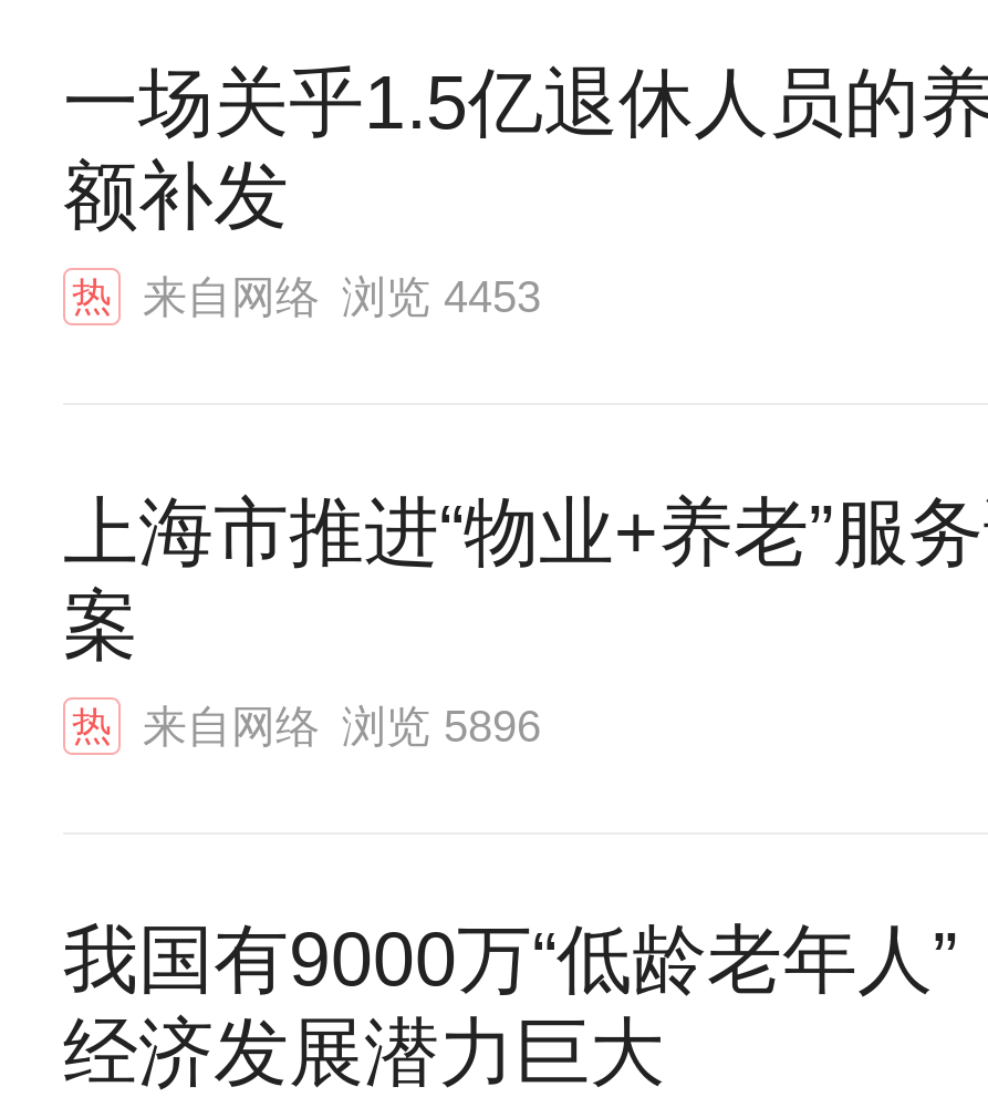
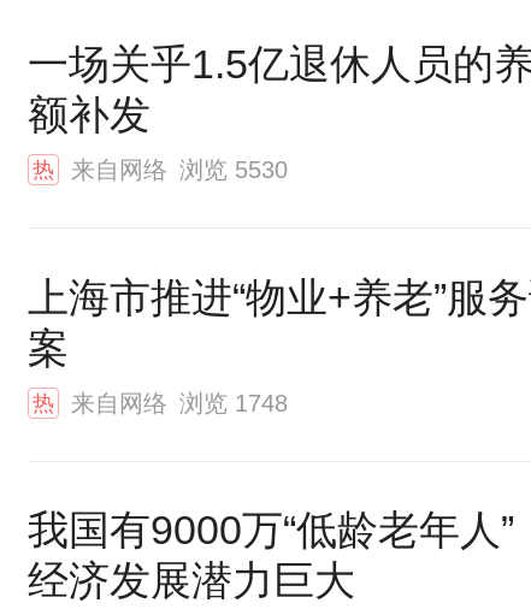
[143,272,541,321] 来自网络 浏览4453 -> [71,156,288,183] 来自网络 浏览5530
[143,701,541,750] 来自网络 浏览5896 -> [71,389,288,416] 来自网络 浏览1748

